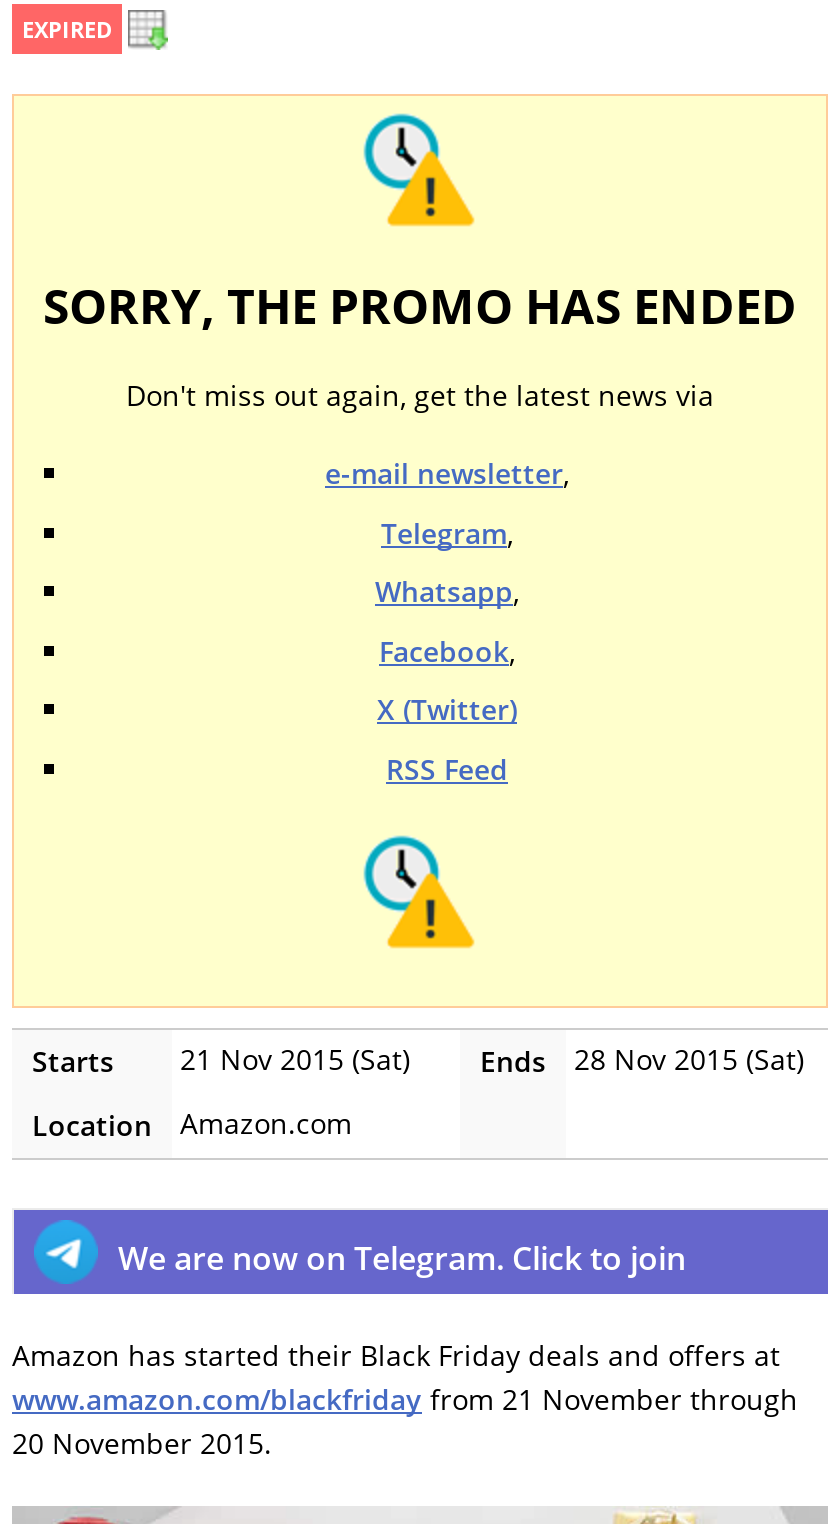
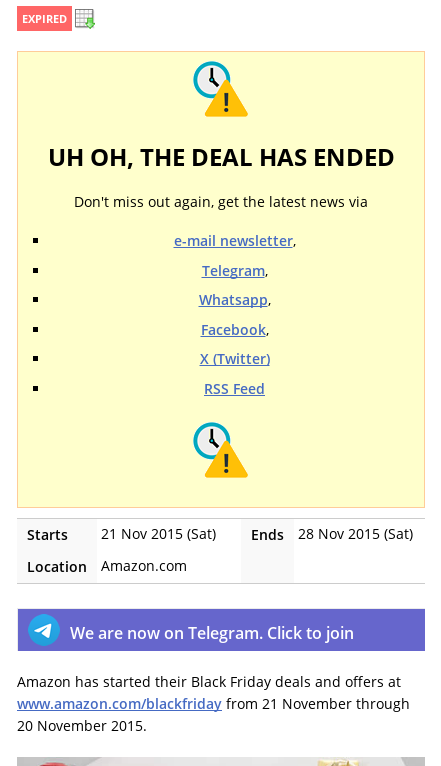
[43,272,797,338] SORRY, THE PROMO HAS ENDED -> [47,140,394,173] UH OH, THE DEAL HAS ENDED

